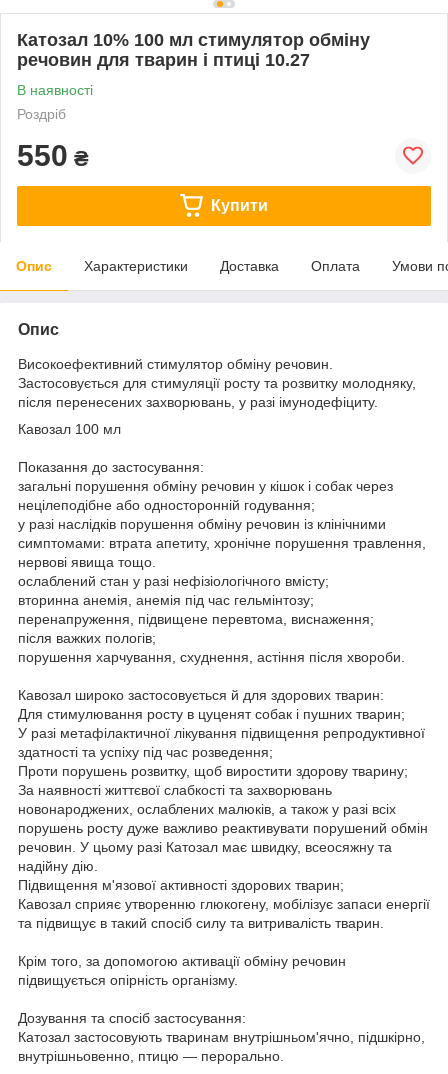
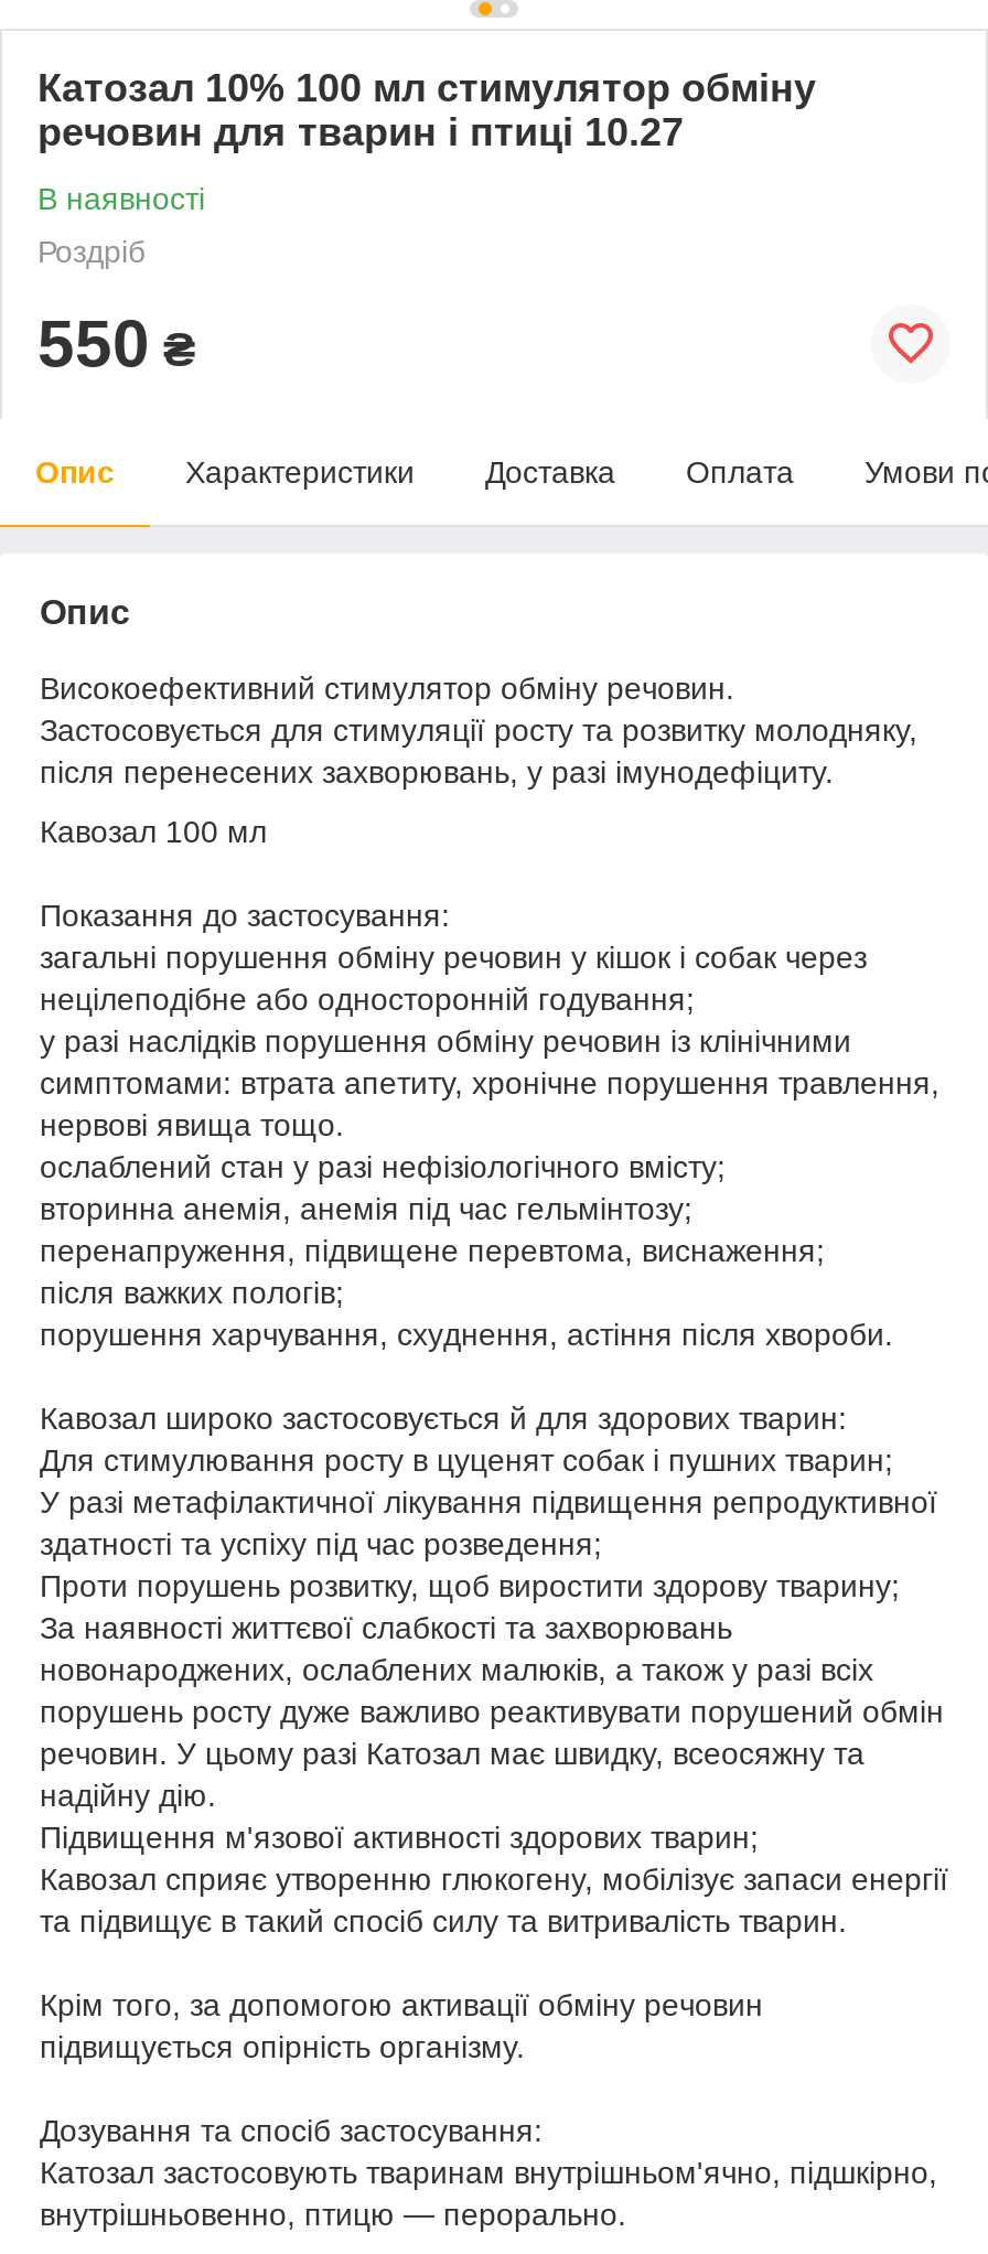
[211,197,268,214] Купити -> none

